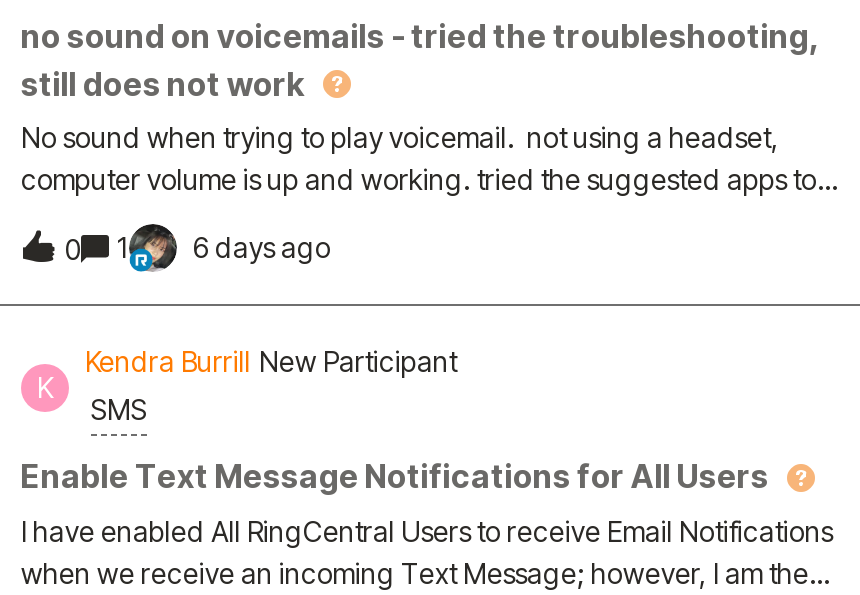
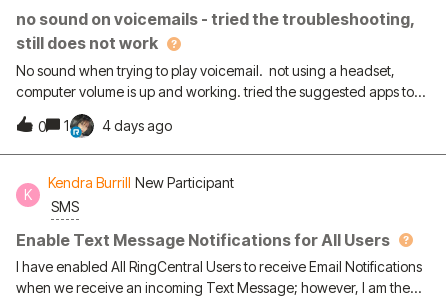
[193,230,331,264] 6 days ago -> [102,117,172,134] 4 days ago

